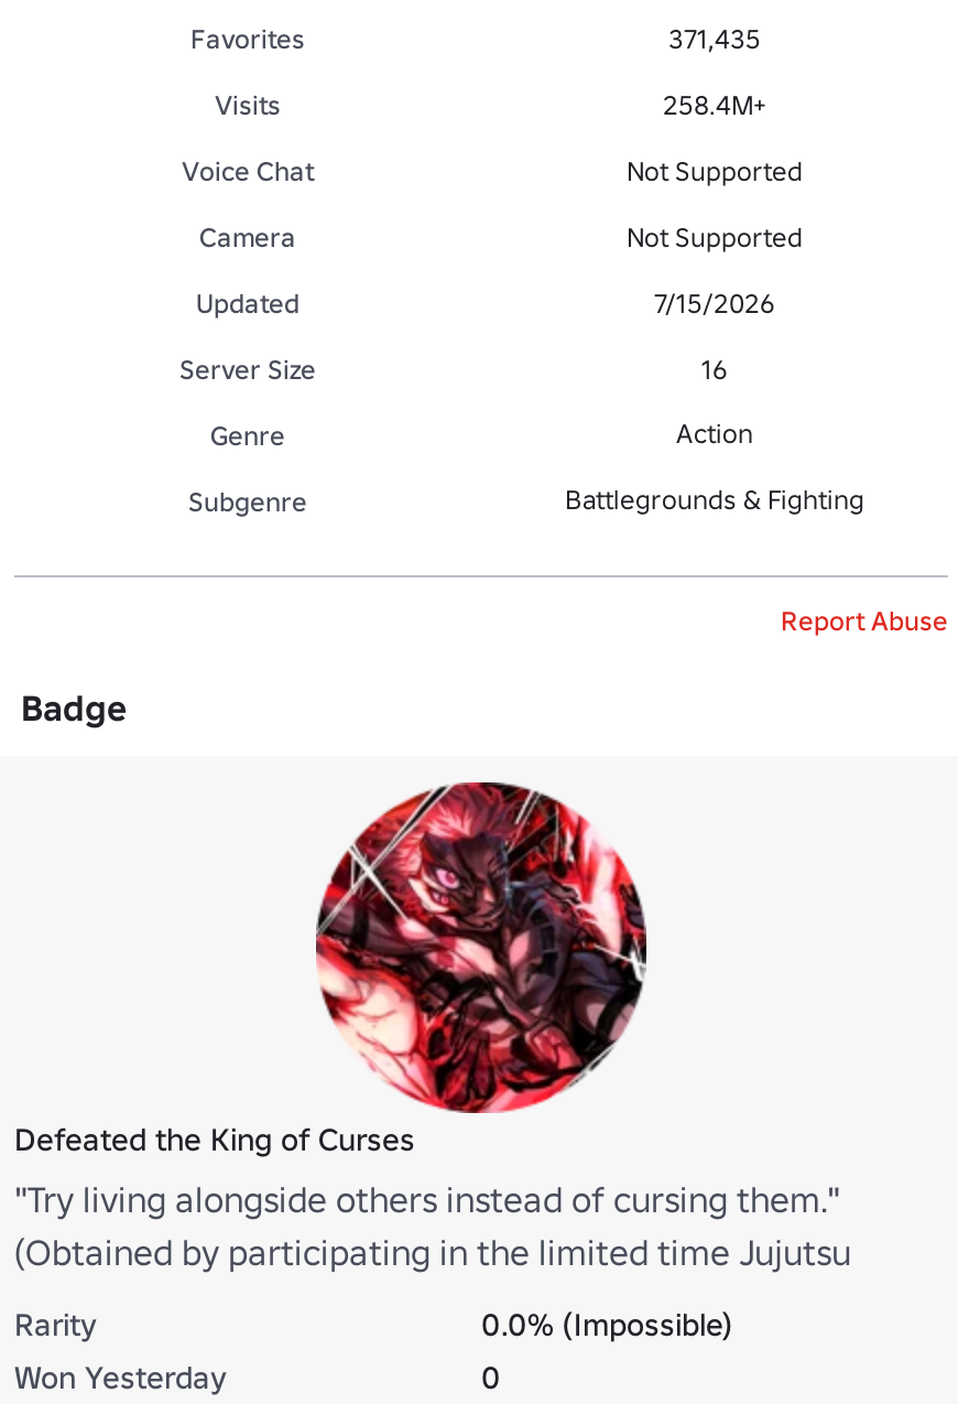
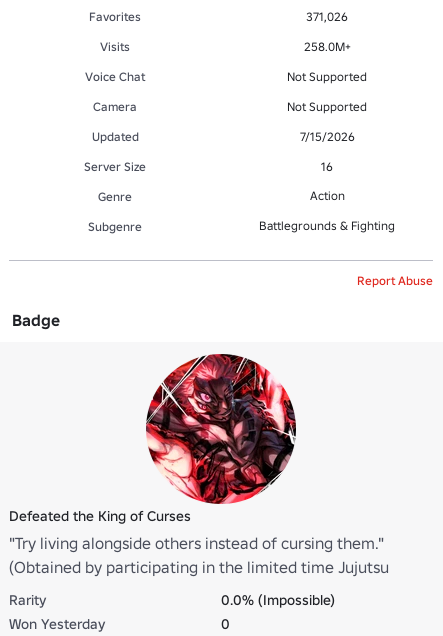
[668,21,761,54] 371,435 -> [306,8,348,23] 371,026
[663,87,766,120] 258.4M+ -> [303,38,350,53] 258.0M+

